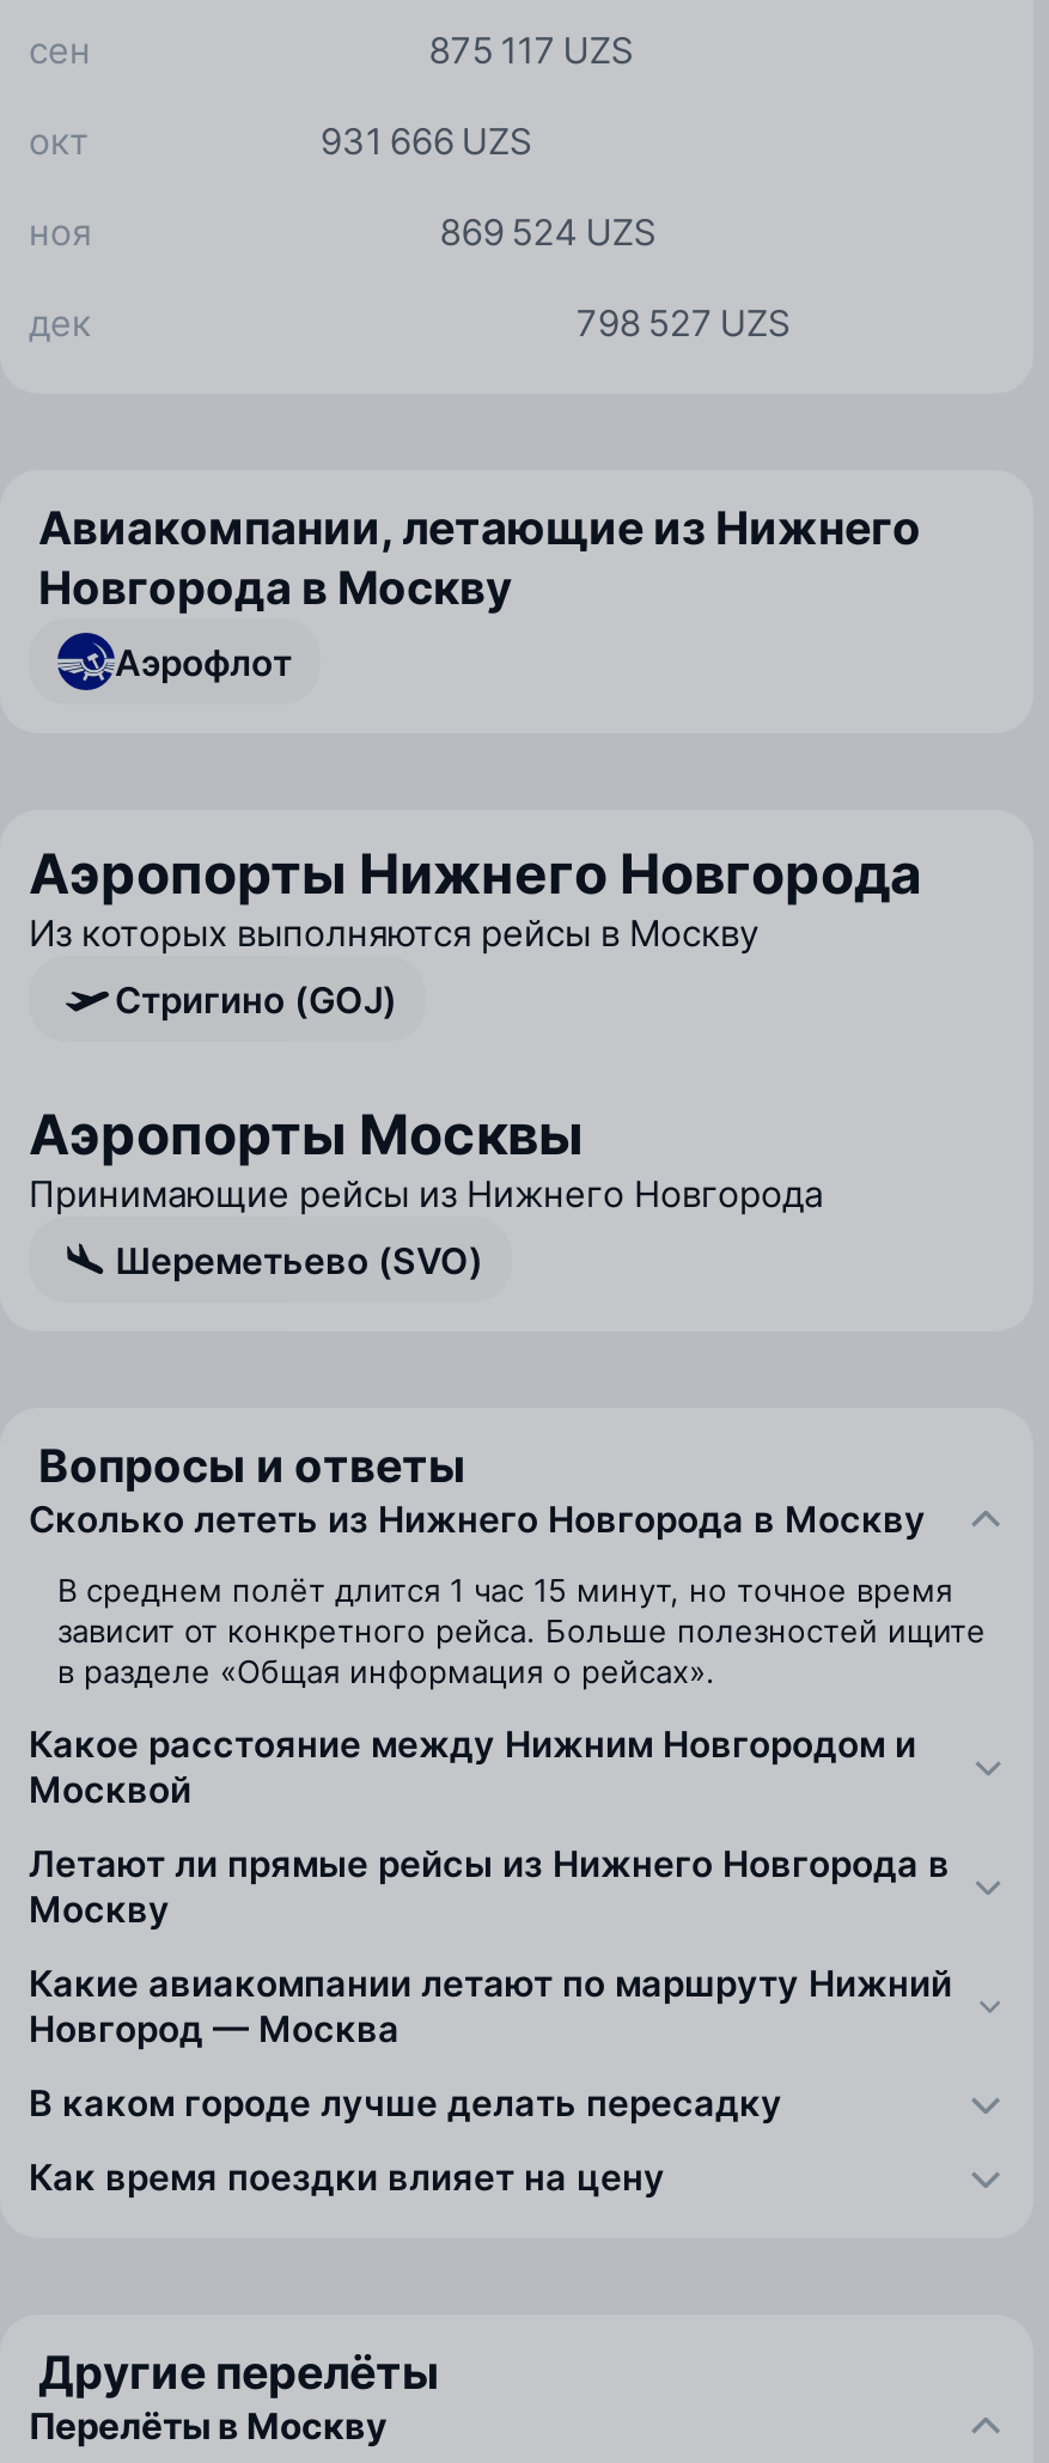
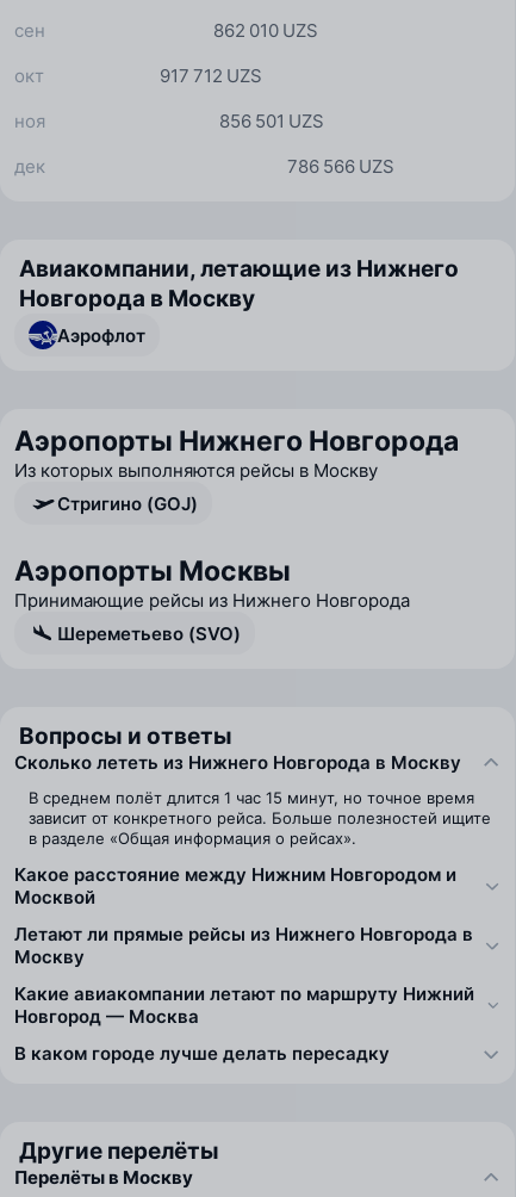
[429,26,635,72] 875 117 UZS -> [214,18,319,41] 862 010 UZS
[320,117,533,163] 931 666 UZS -> [159,64,262,86] 917 712 UZS
[440,208,657,254] 869 524 UZS -> [219,109,324,132] 856 501 UZS
[576,299,791,345] 798 527 UZS -> [287,154,394,177] 786 566 UZS
[29,2154,665,2200] Как время поездки влияет на цену -> none

